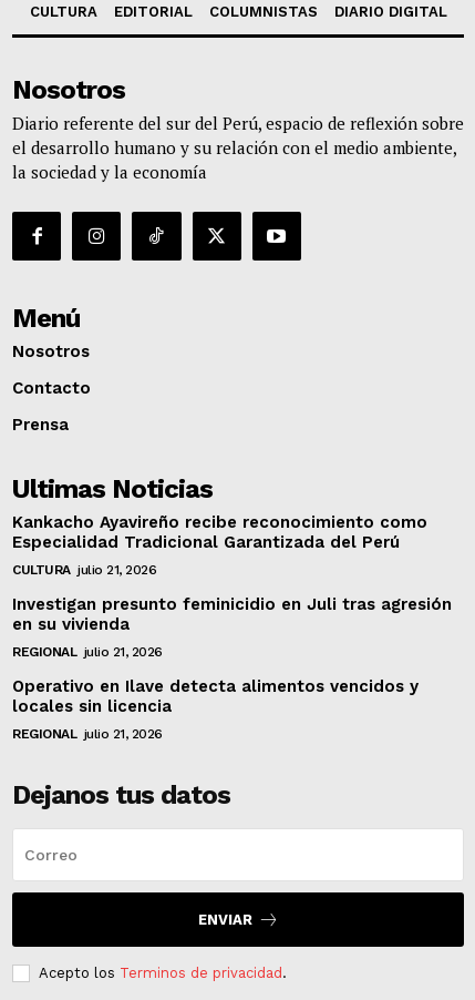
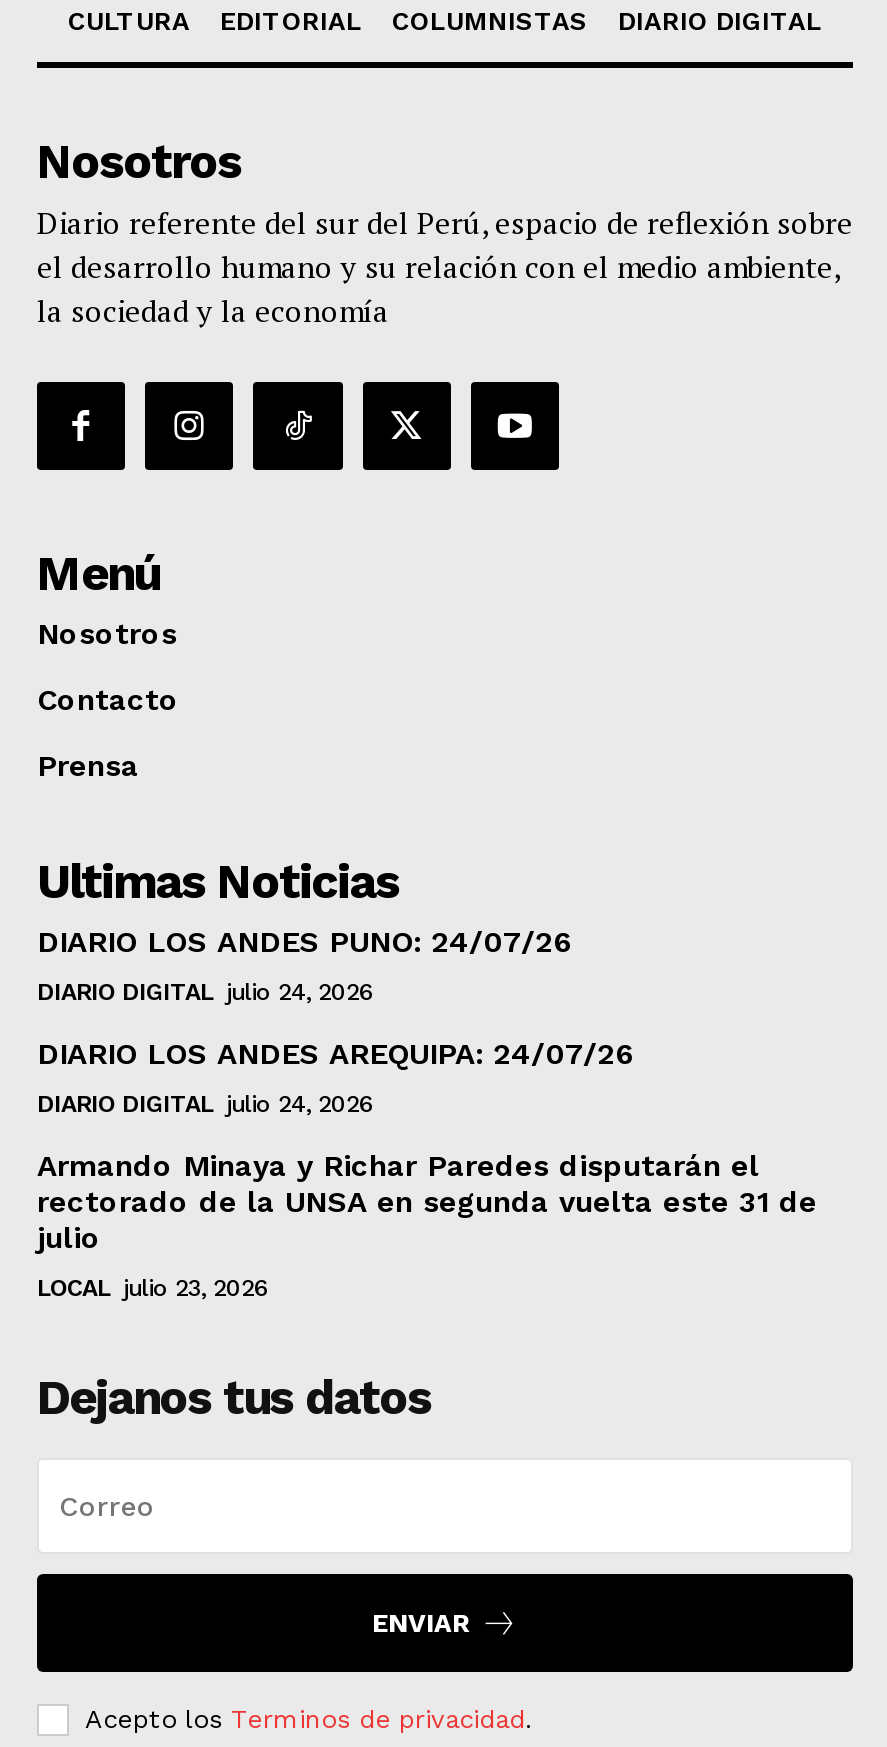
[12,512,427,552] Kankacho Ayavireño recibe reconocimiento como | Especialidad Tradicional Garantizada del Perú -> [37,924,573,960] DIARIO LOS ANDES PUNO: 24/07/26
[12,562,156,577] CULTURA julio 21, 2026 -> [37,978,374,1006] DIARIO DIGITAL julio 24, 2026
[12,594,452,634] Investigan presunto feminicidio en Juli tras agresión | en su vivienda -> [37,1036,635,1072] DIARIO LOS ANDES AREQUIPA: 24/07/26
[12,644,162,659] REGIONAL julio 21, 2026 -> [37,1090,374,1118] DIARIO DIGITAL julio 24, 2026
[12,676,419,716] Operativo en Ilave detecta alimentos vencidos y | locales sin licencia -> [37,1148,817,1256] Armando Minaya y Richar Paredes disputarán el | rectorado de la UNSA en segunda vuelta este 31 de | julio
[12,726,162,741] REGIONAL julio 21, 2026 -> [37,1274,269,1302] LOCAL julio 23, 2026

